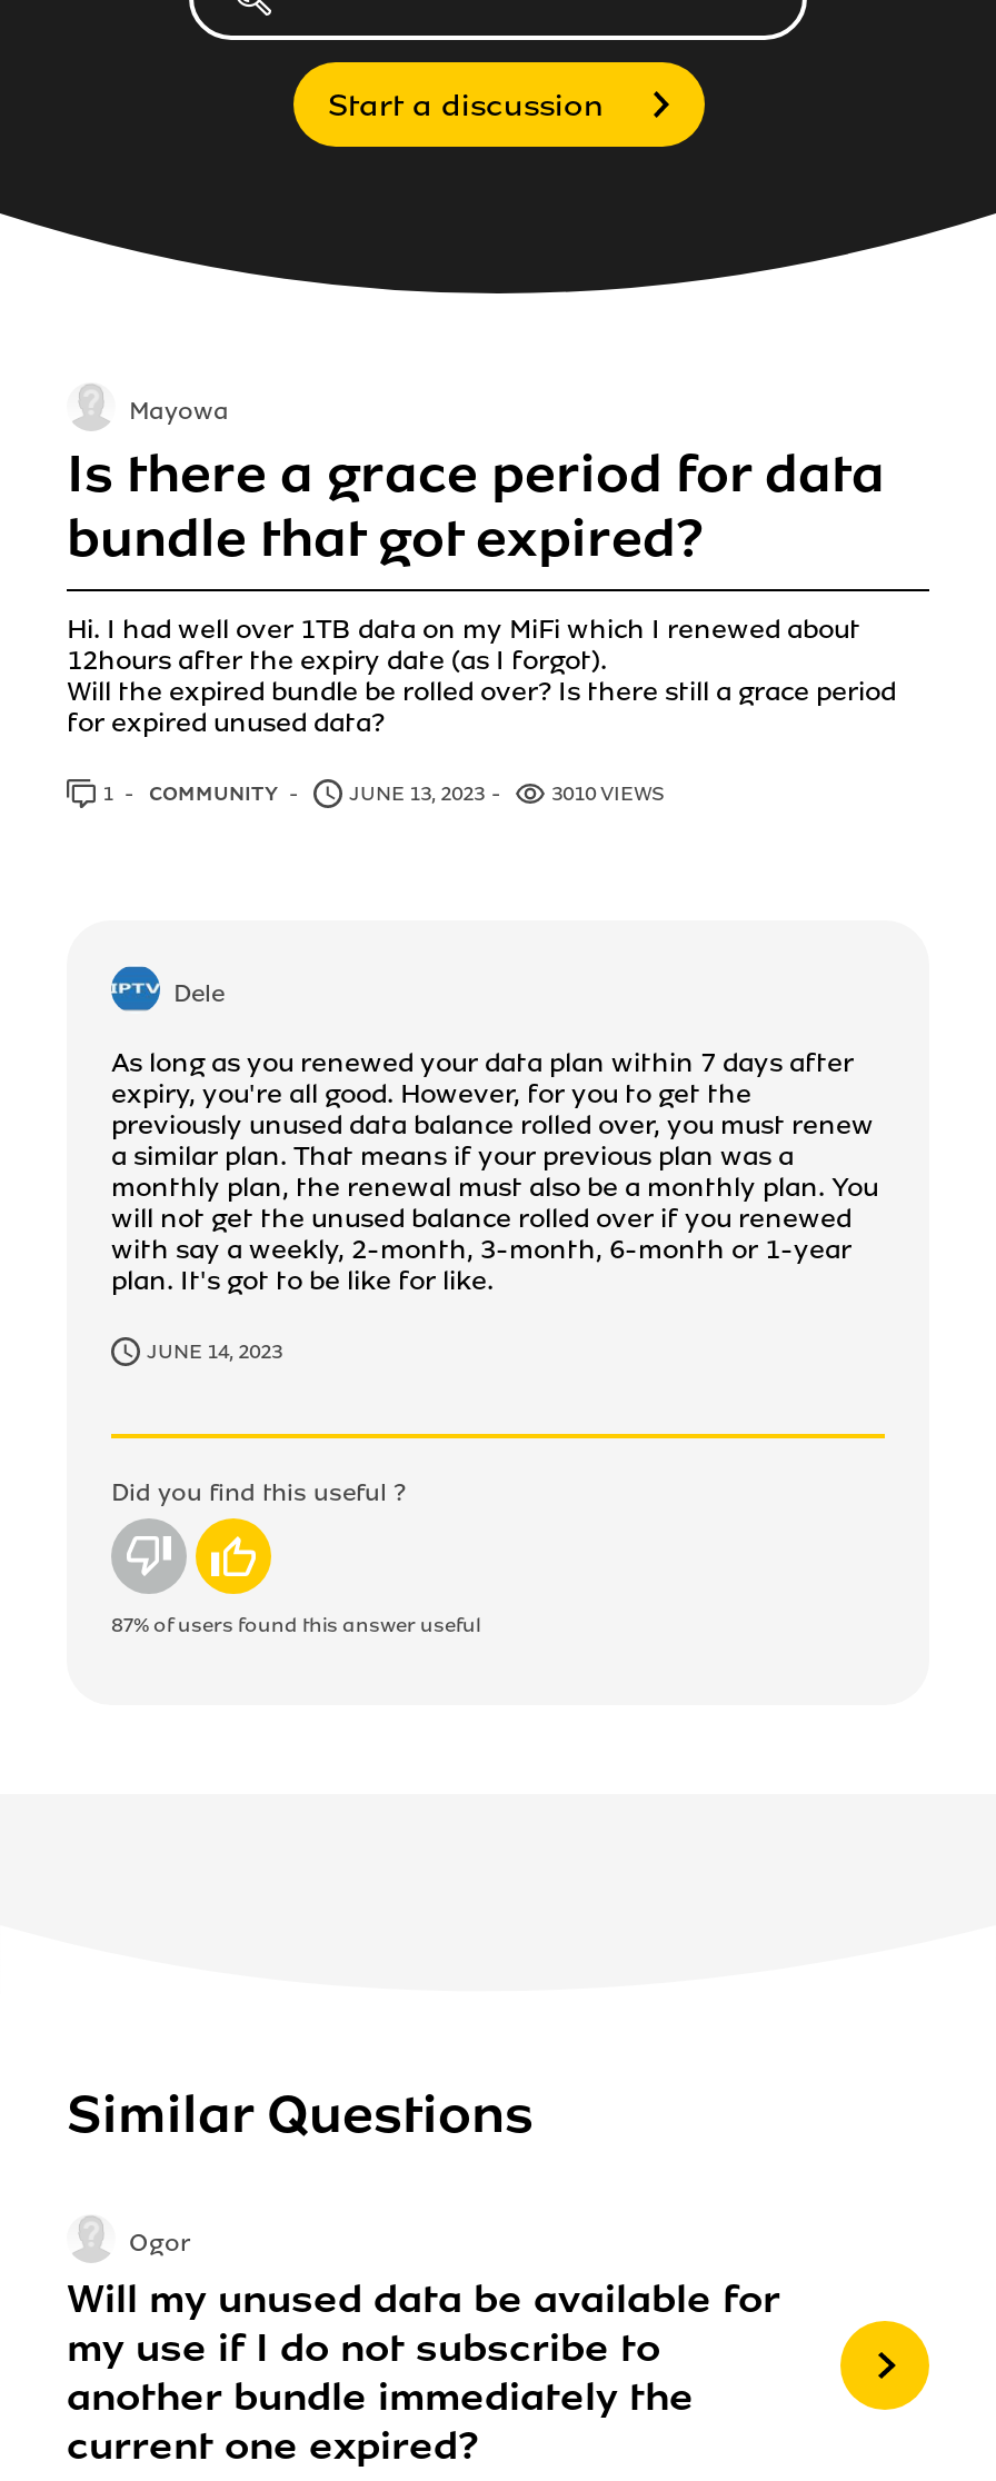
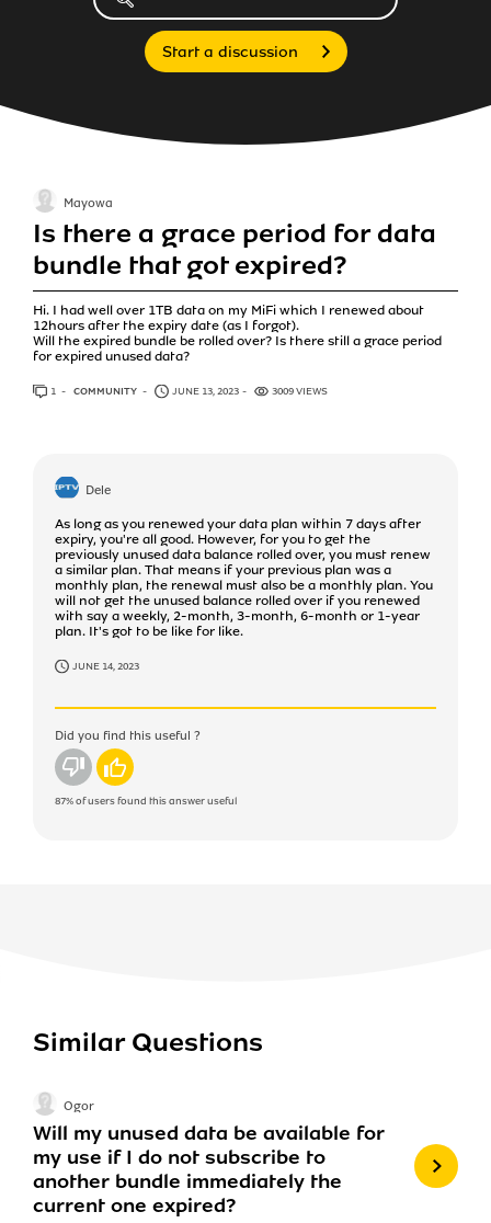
[551,780,665,807] 3010 VIEWS -> [272,384,328,398] 3009 VIEWS

